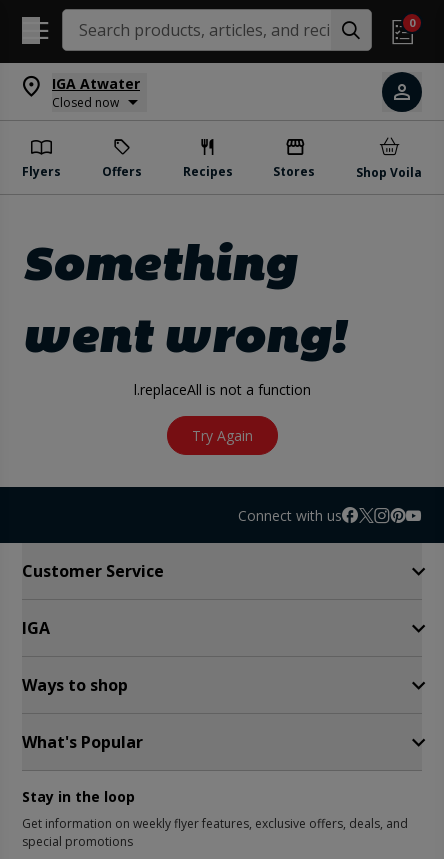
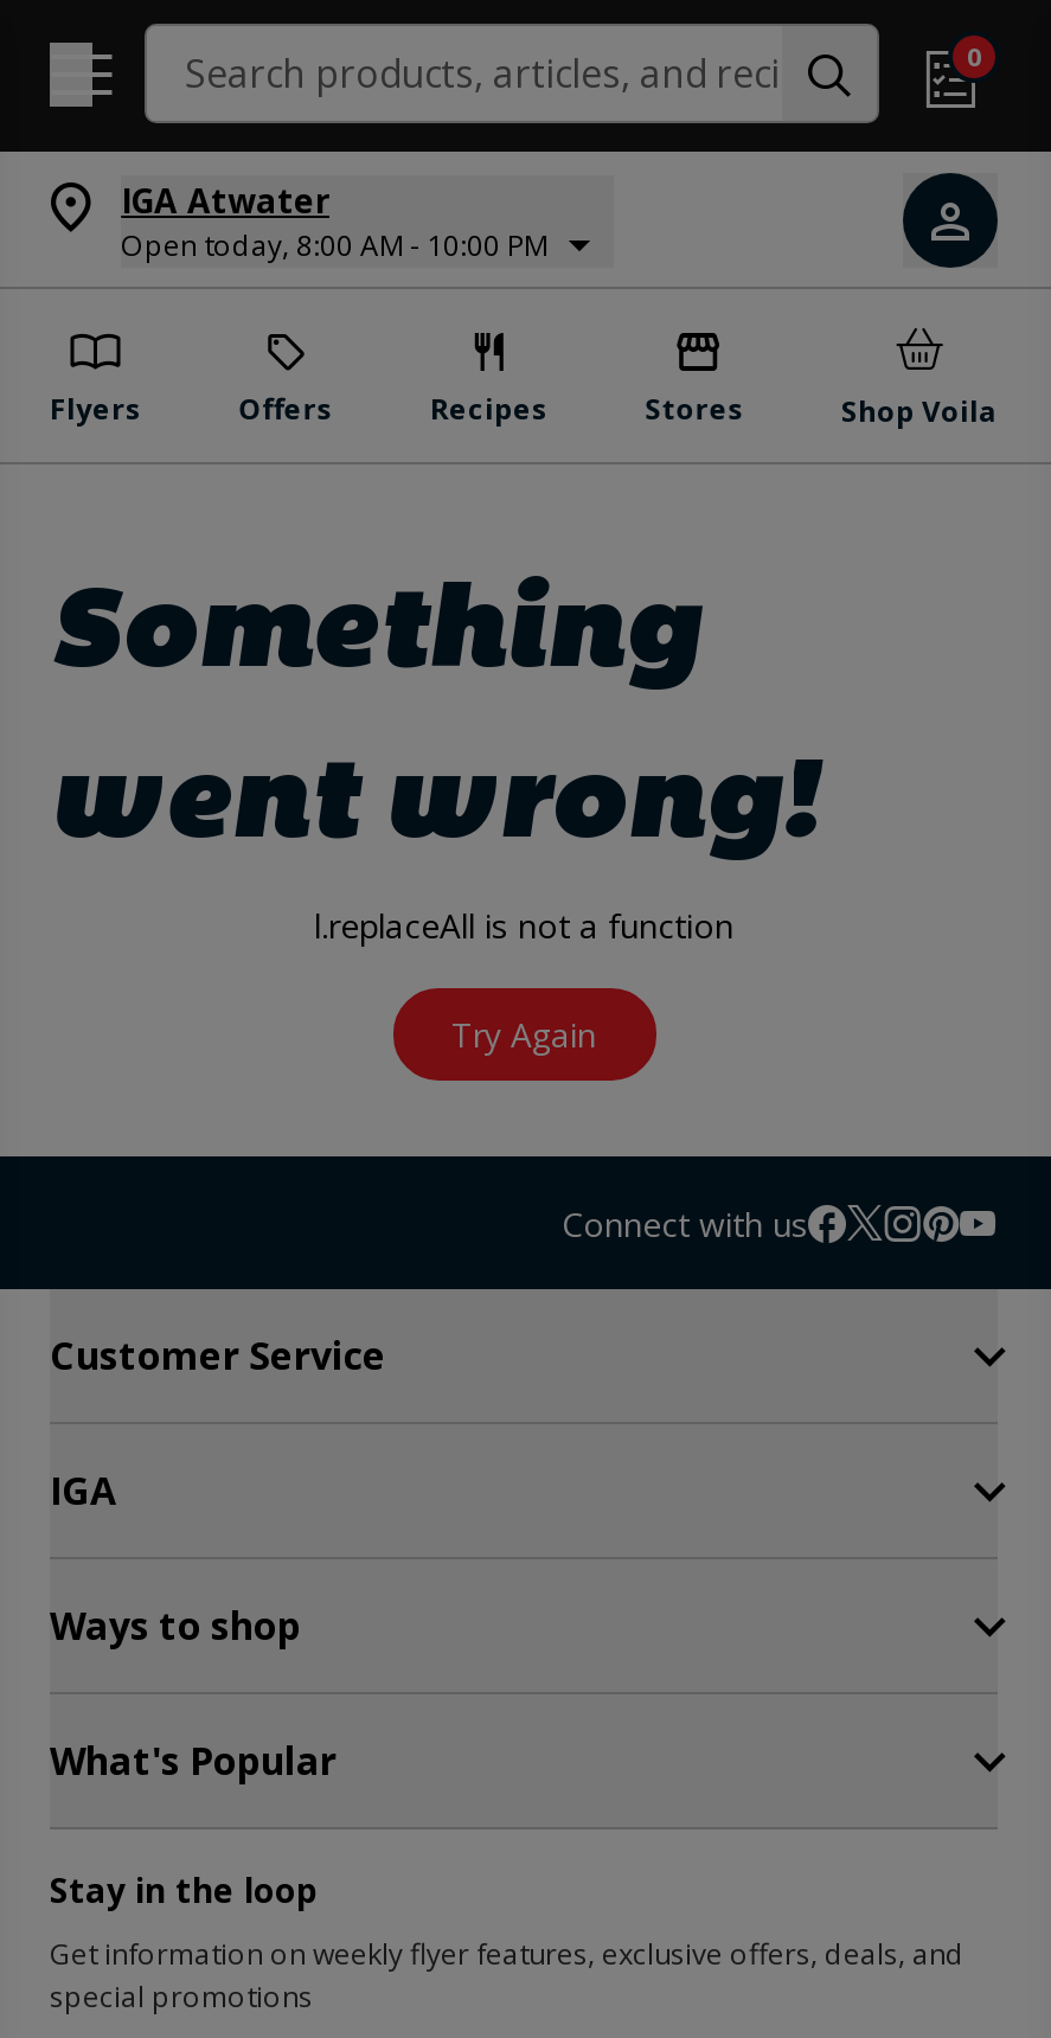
[52,94,119,111] Closed now -> [121,225,547,265] Open today, 8:00 AM - 10:00 PM

